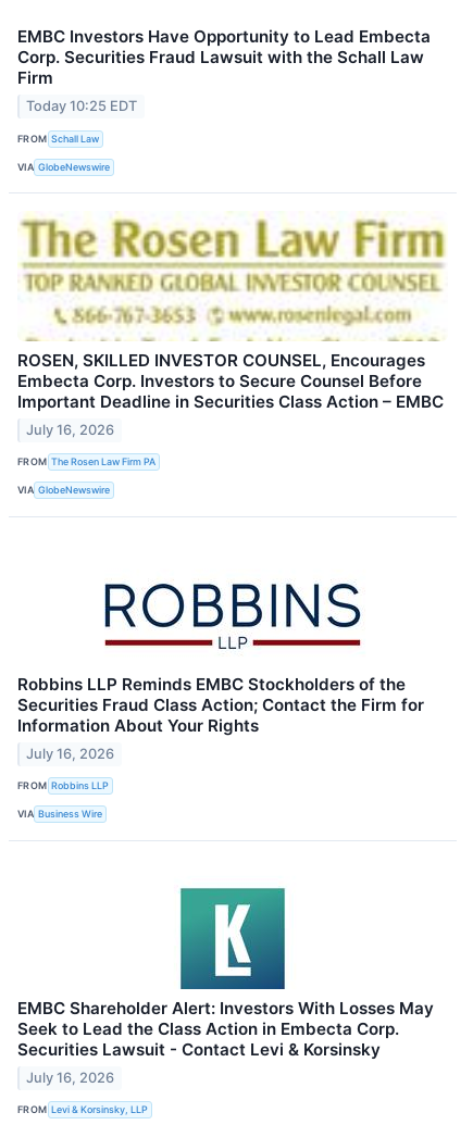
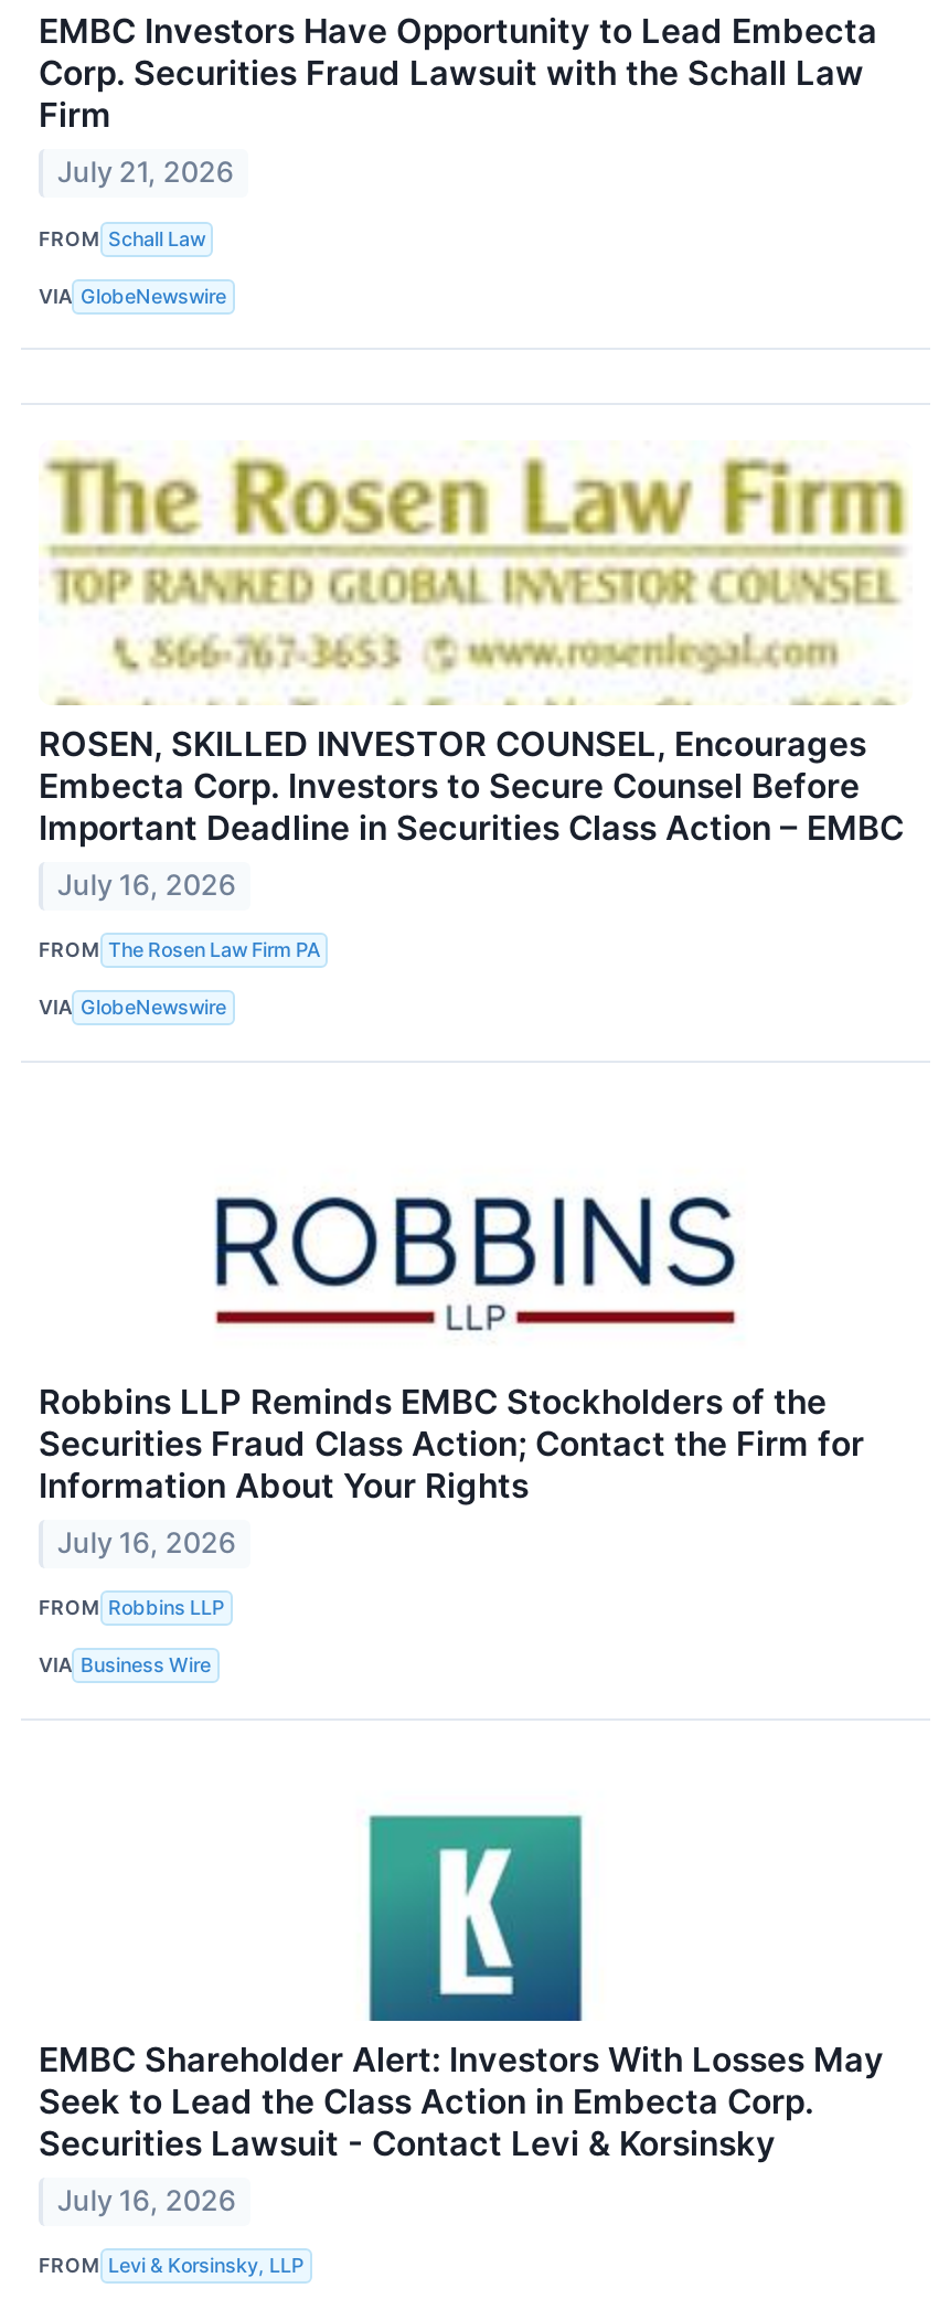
[27,98,137,114] Today 10:25 EDT -> [57,156,234,189] July 21, 2026

